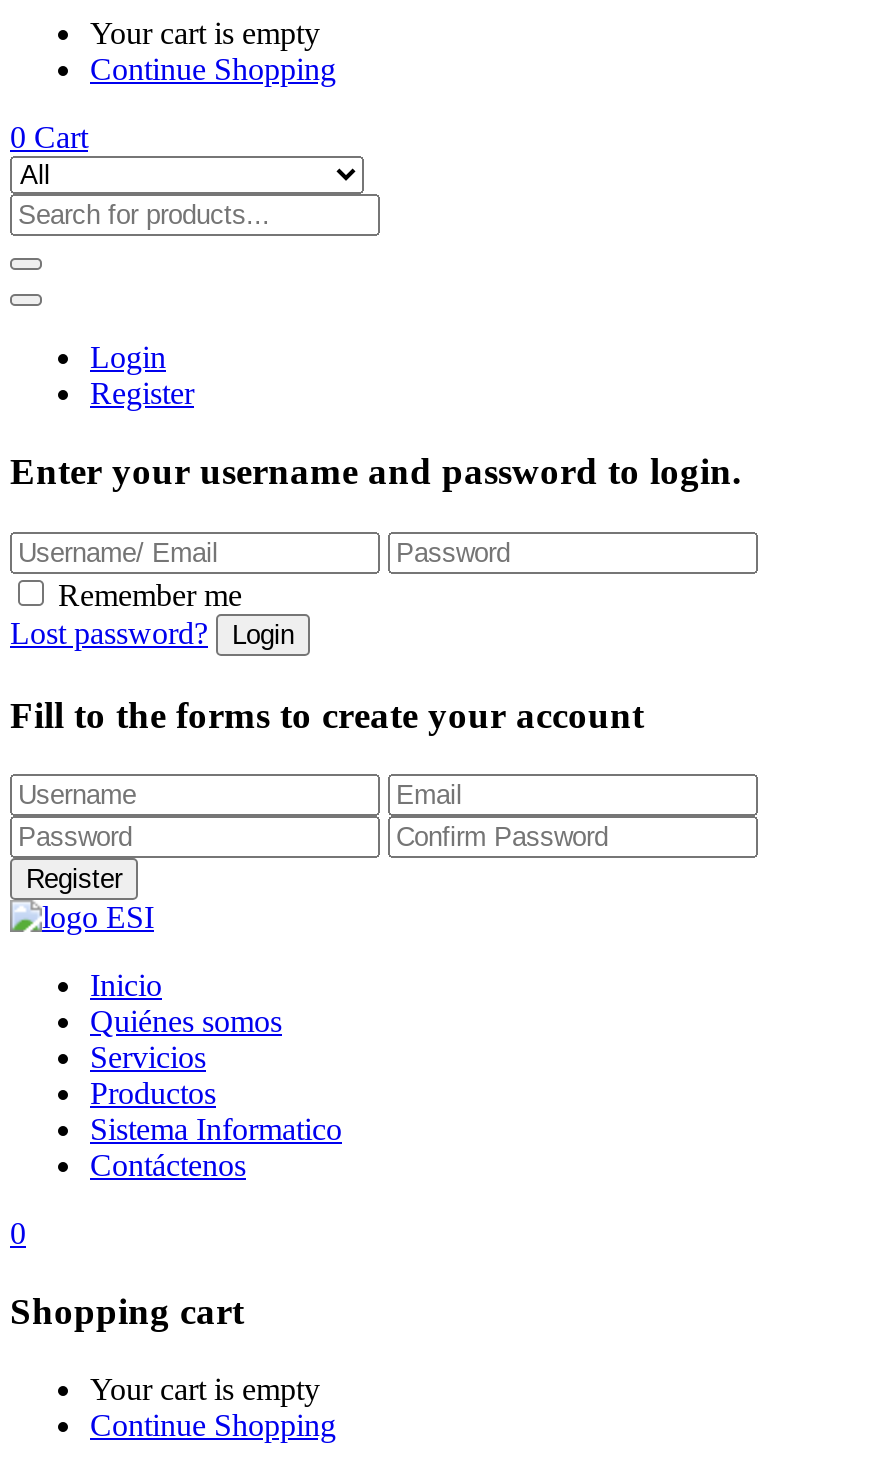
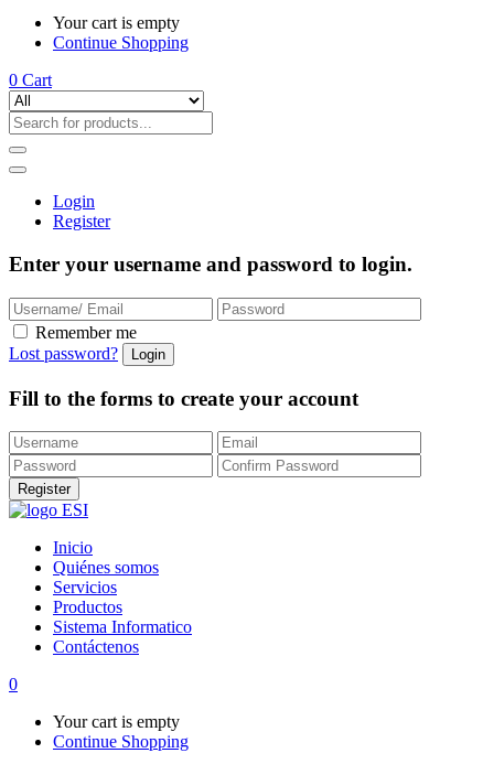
[10,1290,244,1332] Shopping cart -> none

